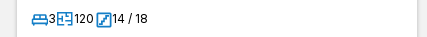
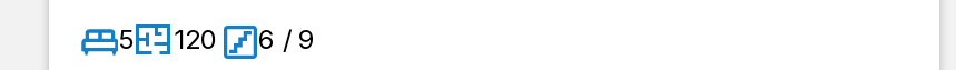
[48,11,56,26] 3 -> [118,22,134,55] 5
[112,11,148,26] 14 / 18 -> [258,22,316,55] 6 / 9

